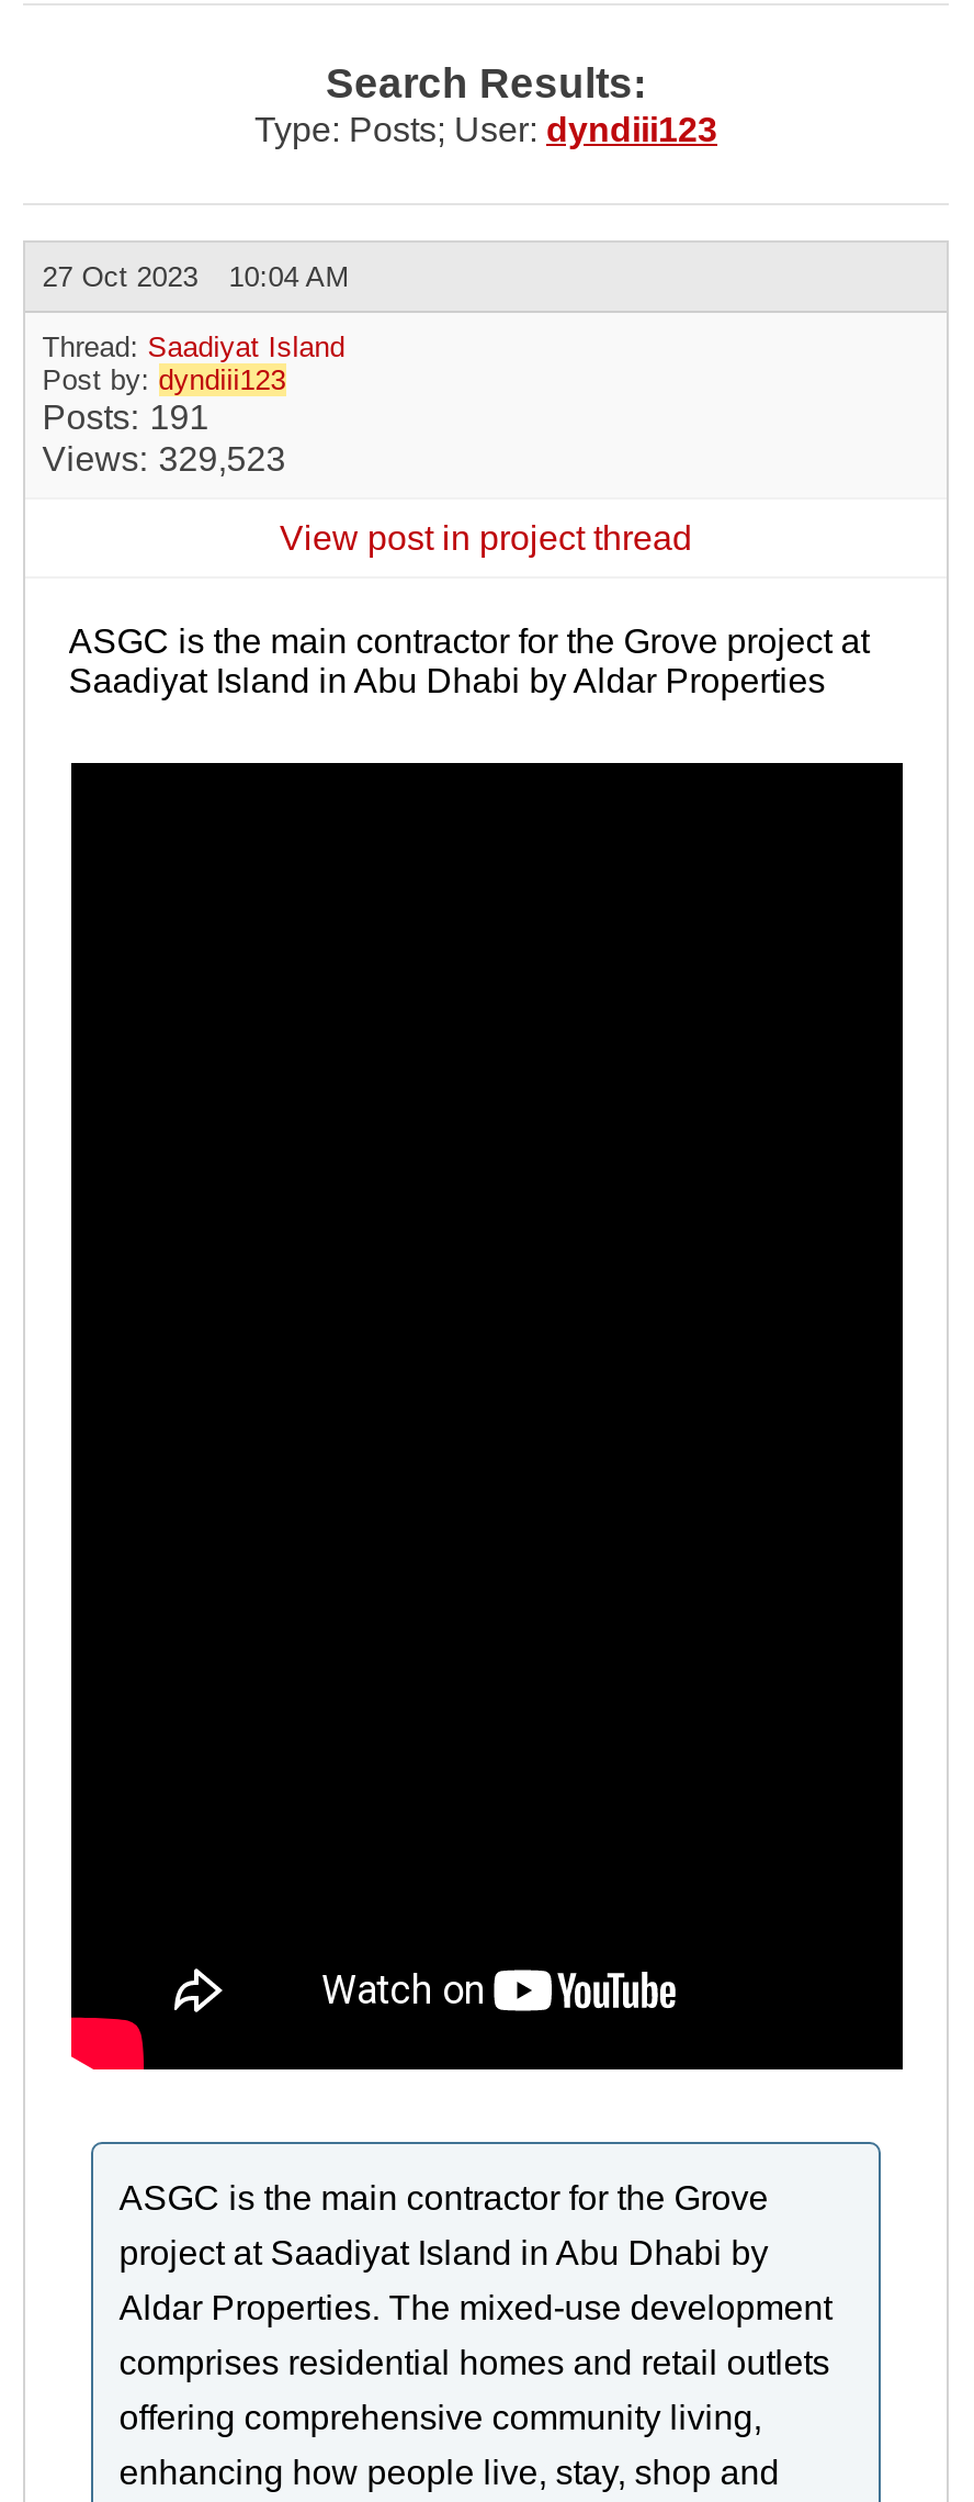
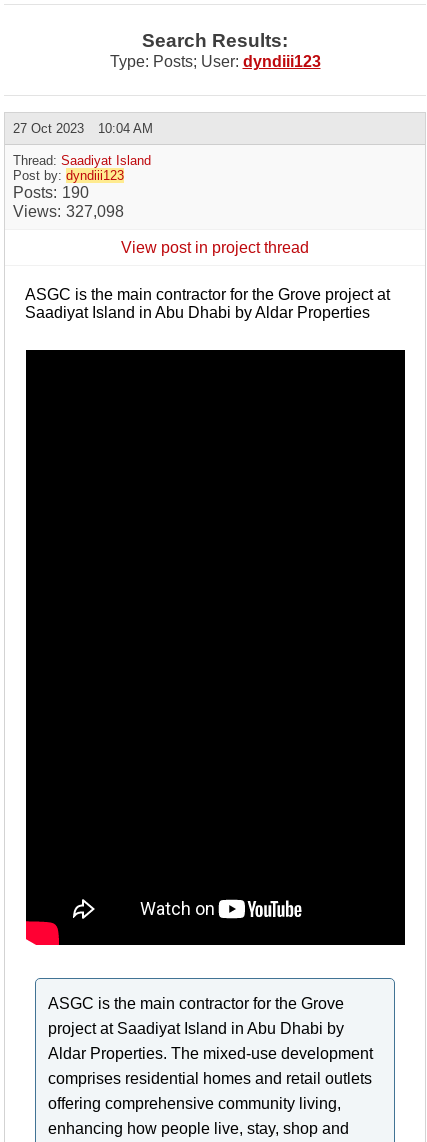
[42,399,209,436] Posts 191 -> [13,184,89,201] Posts 190
[42,440,286,478] Views 329,523 -> [13,203,124,220] Views 327,098

